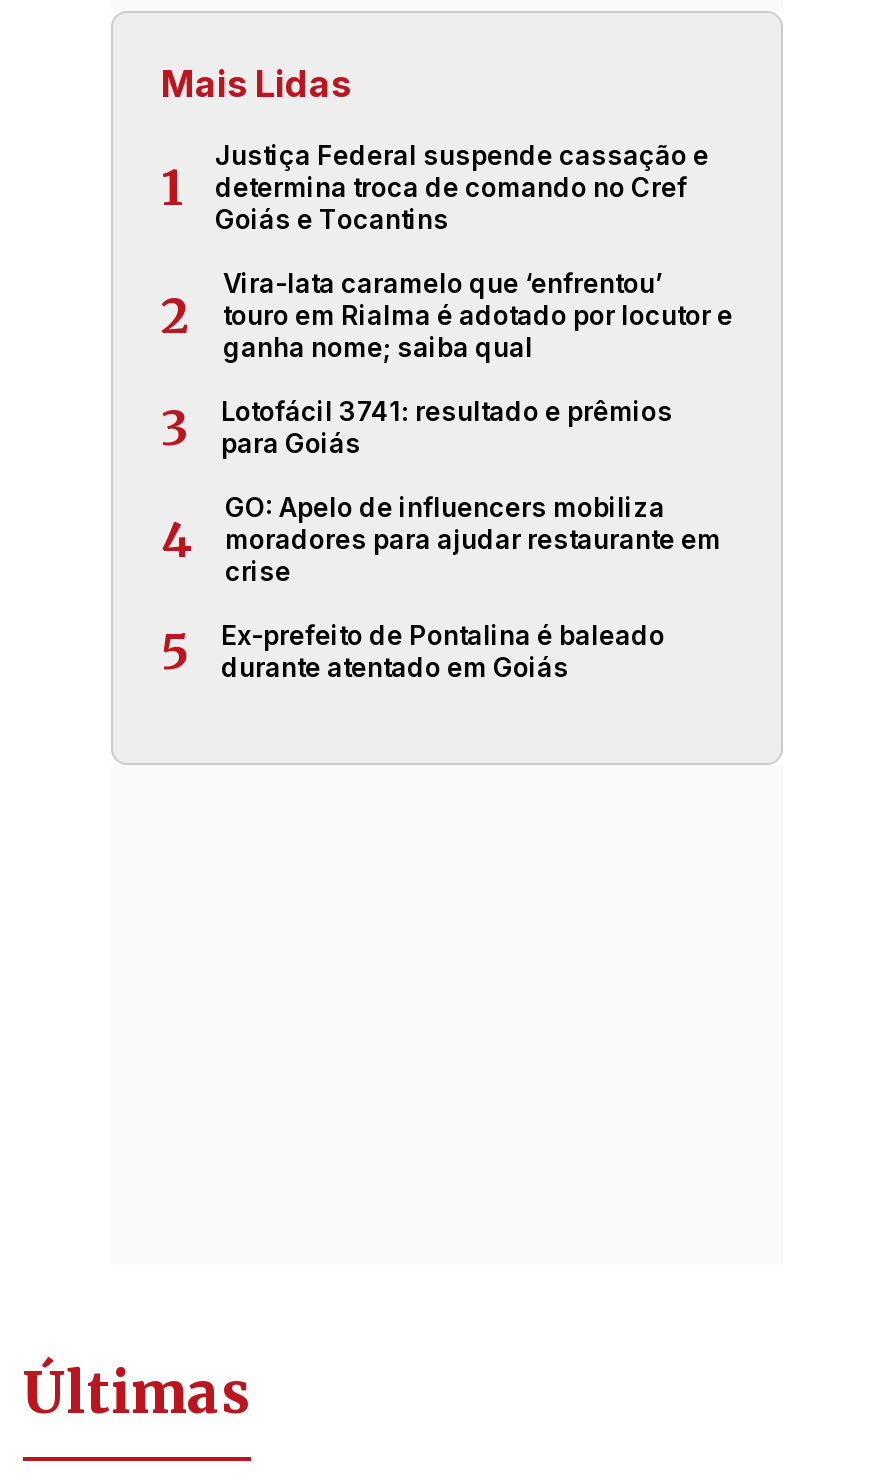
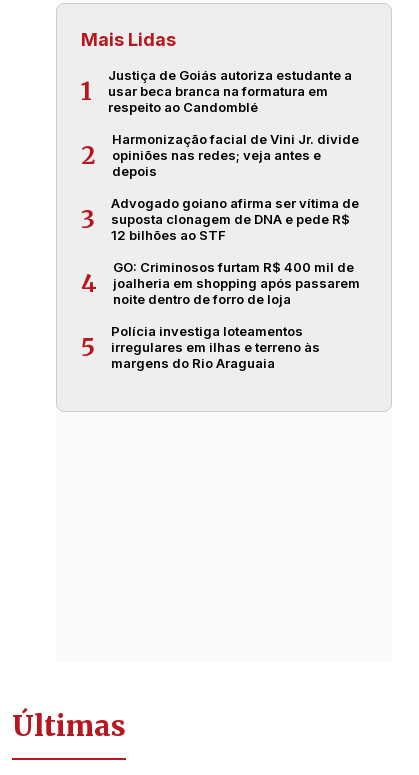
[215,140,709,236] Justiça Federal suspende cassação e | determina troca de comando no Cref | Goiás e Tocantins -> [108,67,352,115] Justiça de Goiás autoriza estudante a | usar beca branca na formatura em | respeito ao Candomblé
[223,268,733,364] Vira-lata caramelo que ‘enfrentou’ | touro em Rialma é adotado por locutor e | ganha nome; saiba qual -> [112,131,359,179] Harmonização facial de Vini Jr. divide | opiniões nas redes; veja antes e | depois
[221,396,673,460] Lotofácil 3741: resultado e prêmios | para Goiás -> [111,195,359,243] Advogado goiano afirma ser vítima de | suposta clonagem de DNA e pede R$ | 12 bilhões ao STF
[225,492,721,588] GO: Apelo de influencers mobiliza | moradores para ajudar restaurante em | crise -> [113,259,360,307] GO: Criminosos furtam R$ 400 mil de | joalheria em shopping após passarem | noite dentro de forro de loja
[221,620,665,684] Ex-prefeito de Pontalina é baleado | durante atentado em Goiás -> [111,323,320,371] Polícia investiga loteamentos | irregulares em ilhas e terreno às | margens do Rio Araguaia

